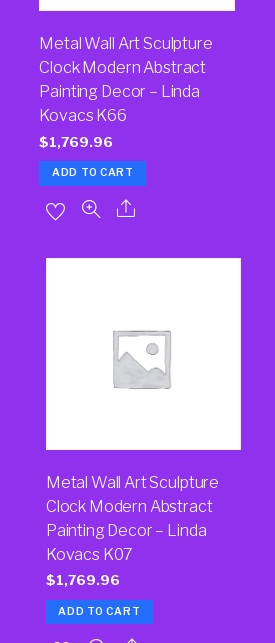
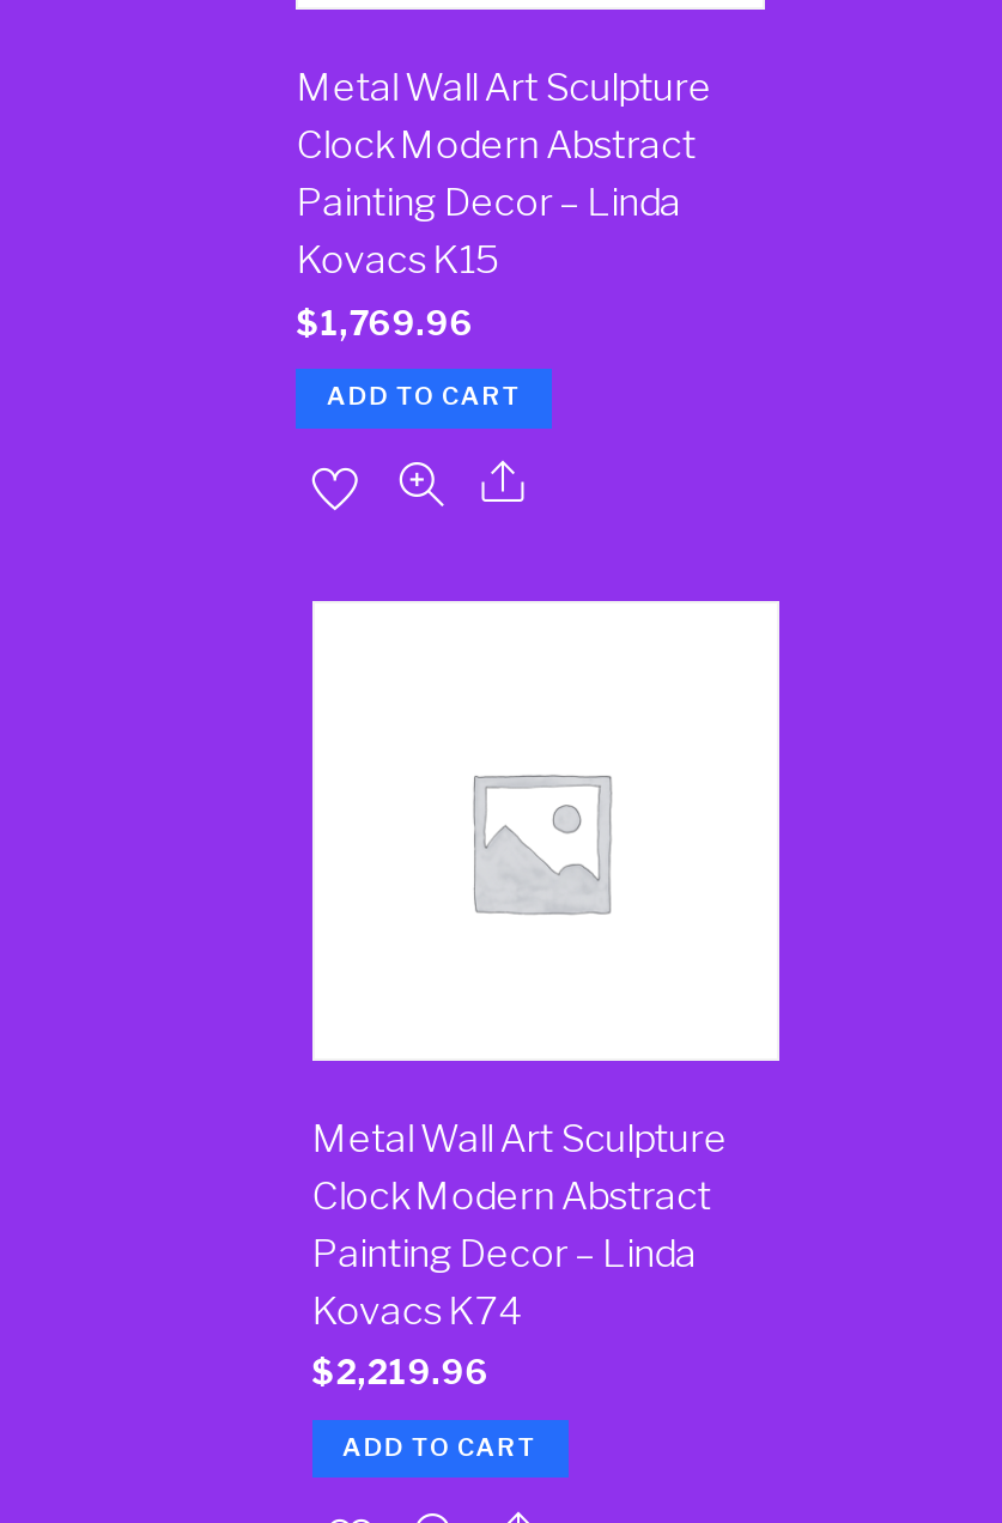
[39,106,127,125] Kovacs K66 -> [297,237,499,282] Kovacs K15
[46,545,133,564] Kovacs K07 -> [312,1287,524,1333] Kovacs K74
[46,572,120,588] $1,769.96 -> [312,1354,489,1392] $2,219.96

